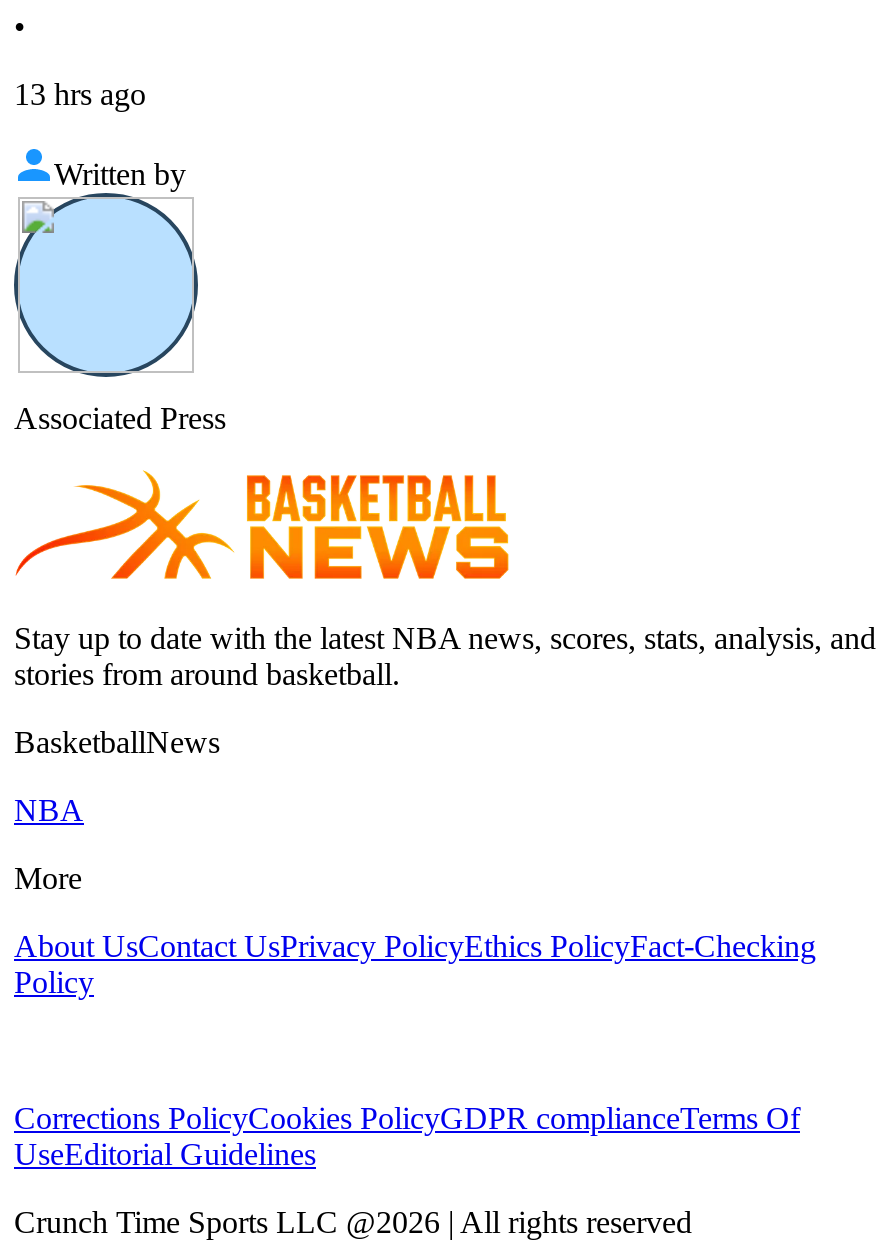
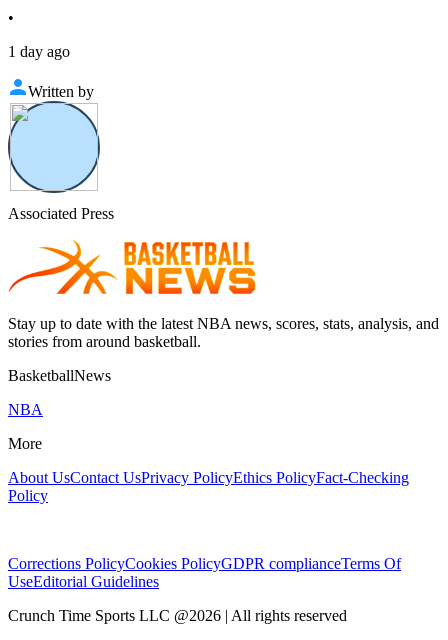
[14,77,146,111] 13 hrs ago -> [8,43,70,60] 1 day ago

